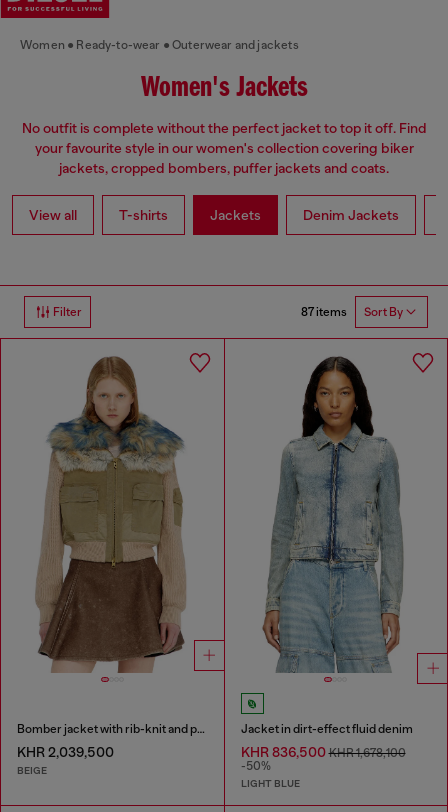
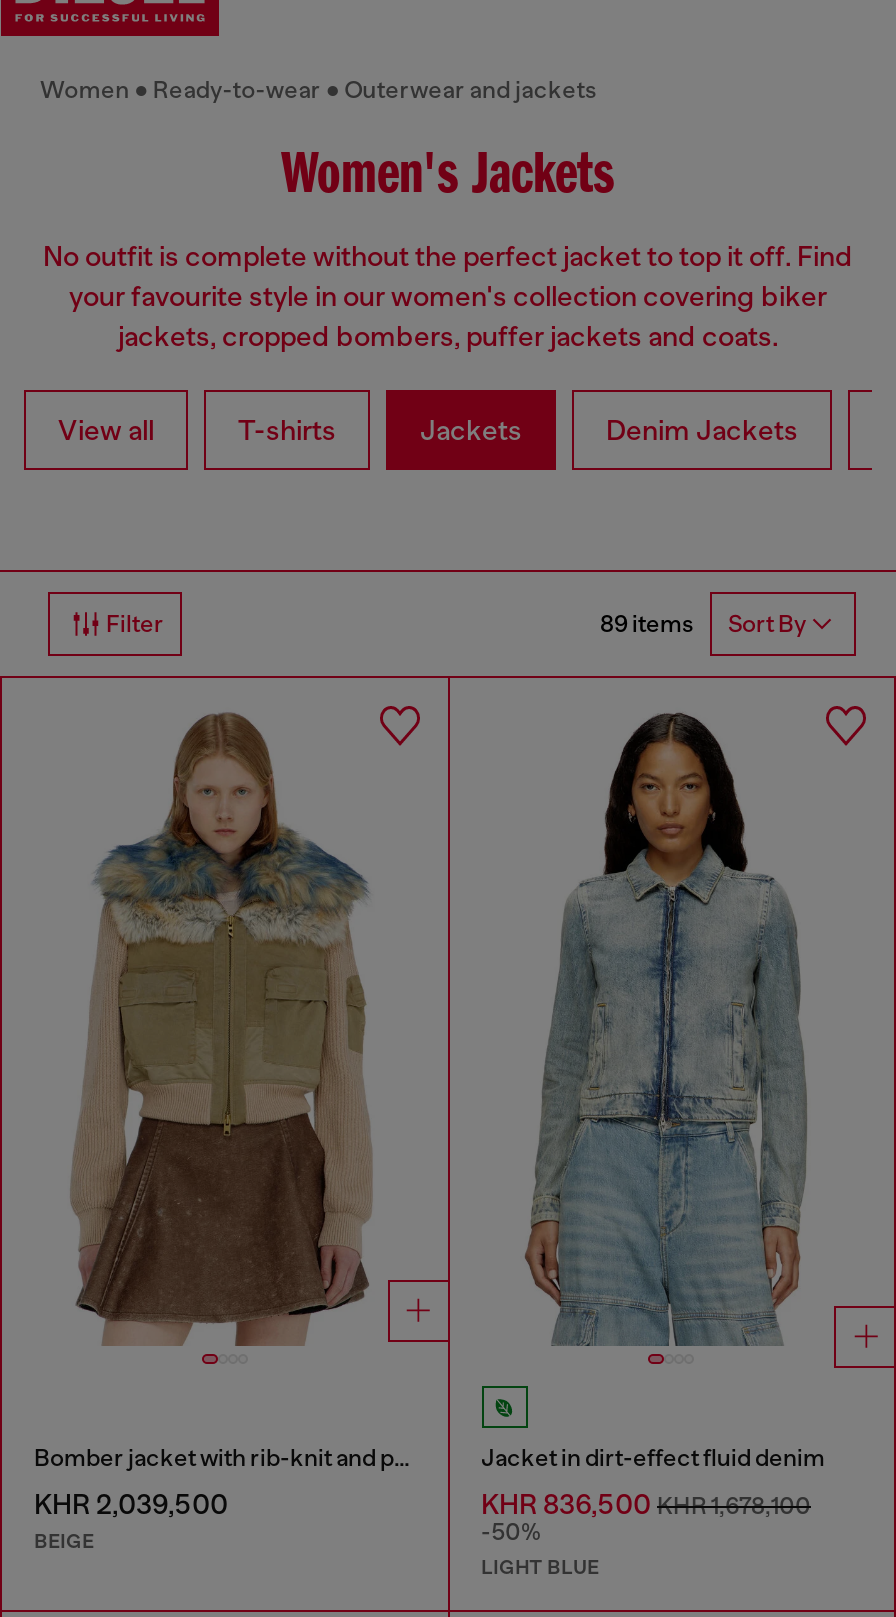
[301,305,403,319] 87 items Sort By -> [600,610,806,639] 89 items Sort By

